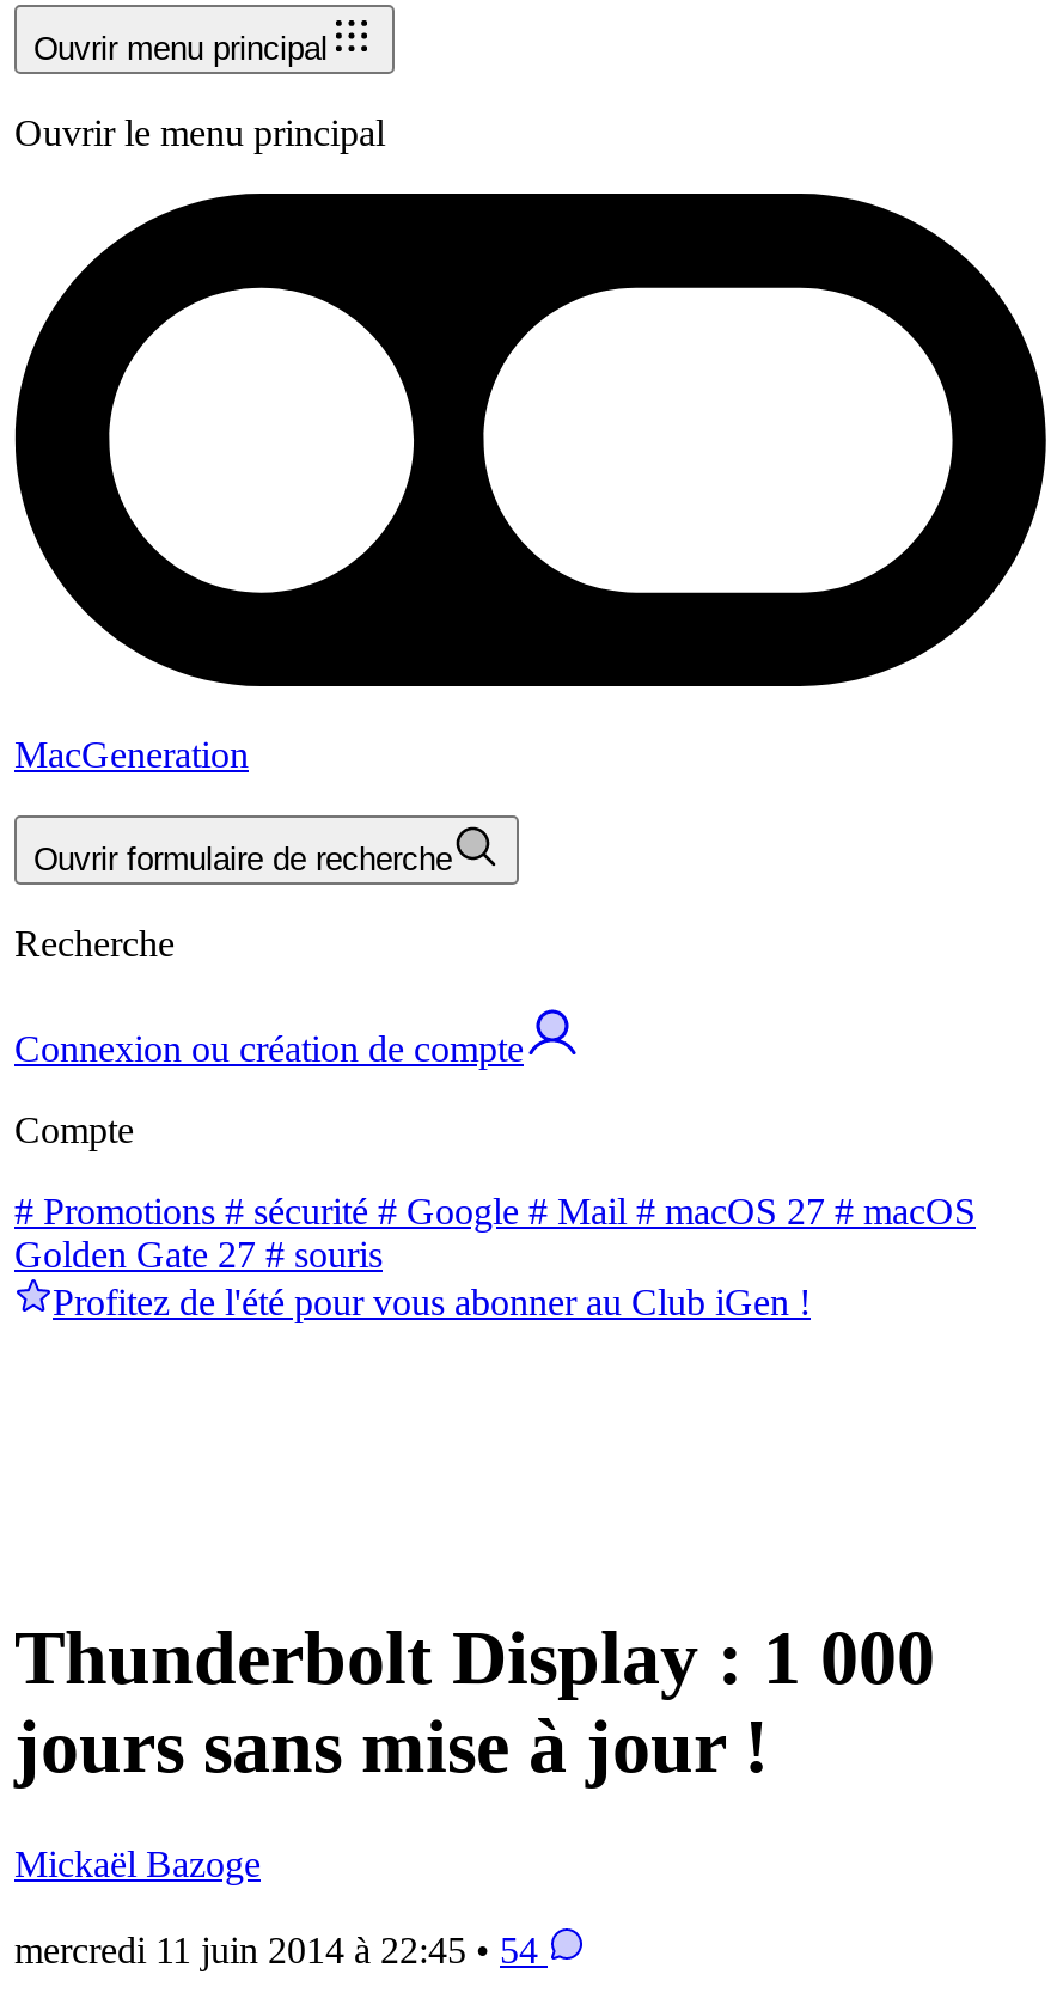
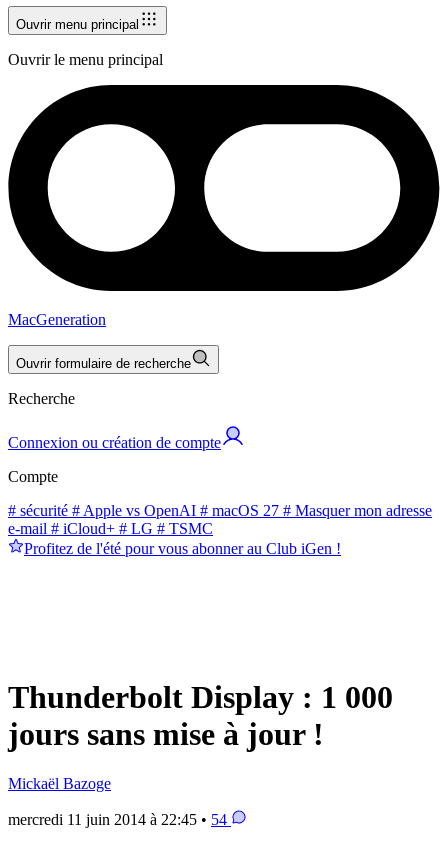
[14,1190,976,1274] # Promotions # sécurité # Google # Mail # macOS 27 # macOS | Golden Gate 27 # souris -> [8,502,432,537] # sécurité # Apple vs OpenAI # macOS 27 # Masquer mon adresse | e-mail # iCloud+ # LG # TSMC

